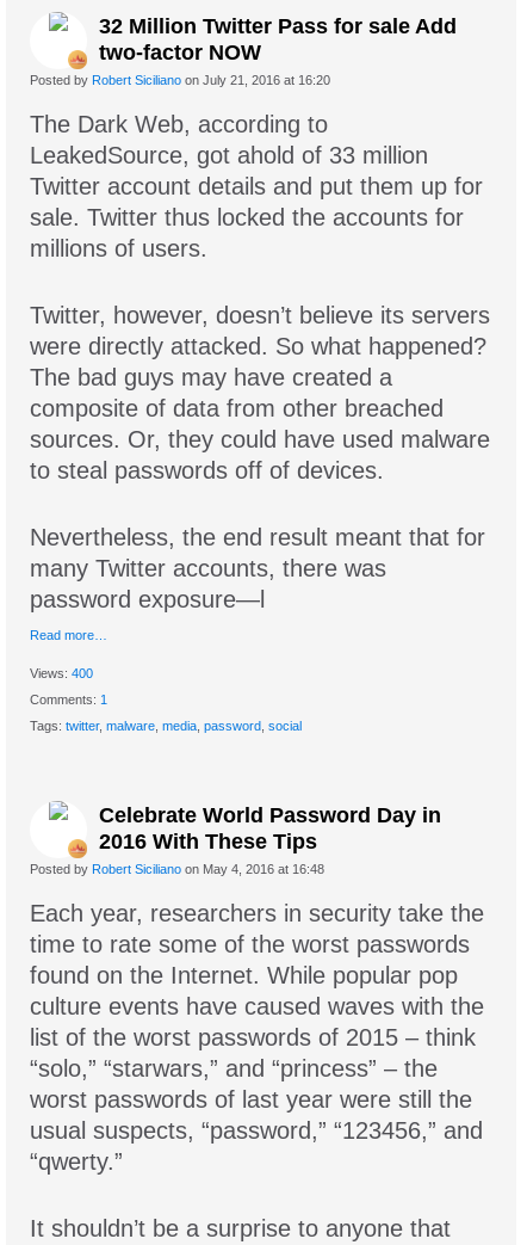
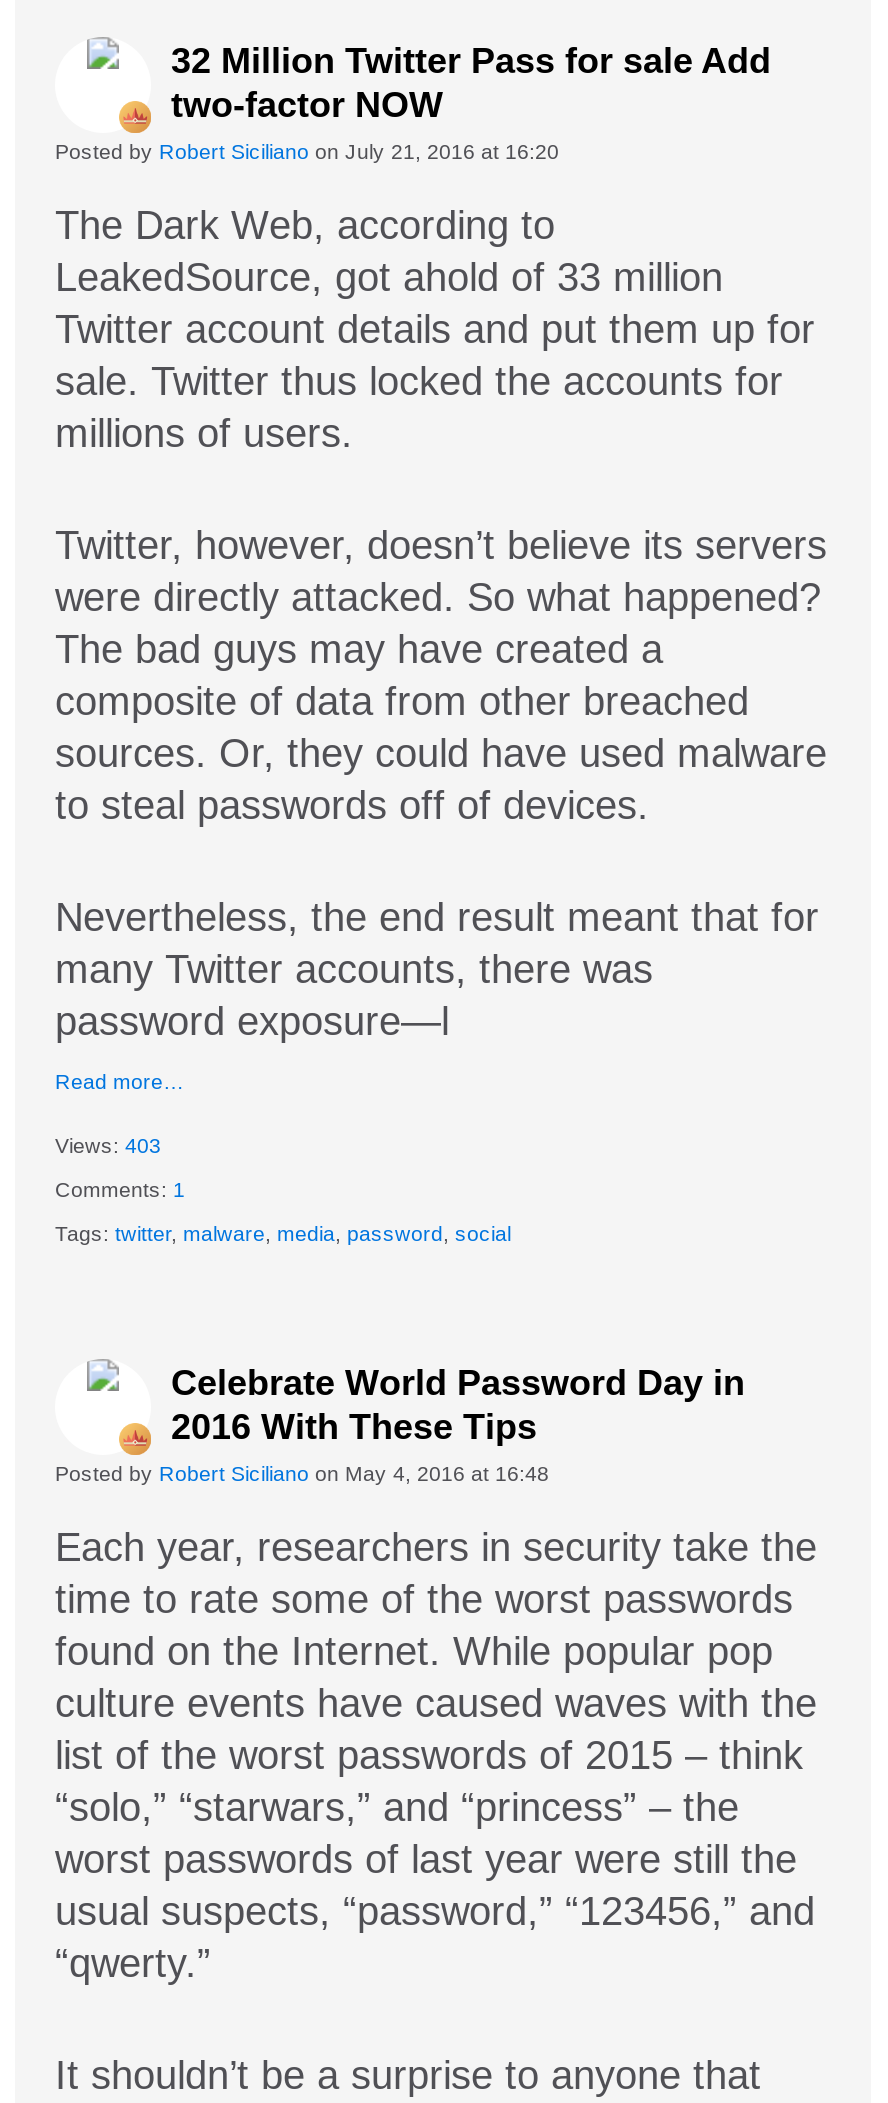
[30,666,93,681] Views: 400 -> [55,1134,161,1158] Views: 403

